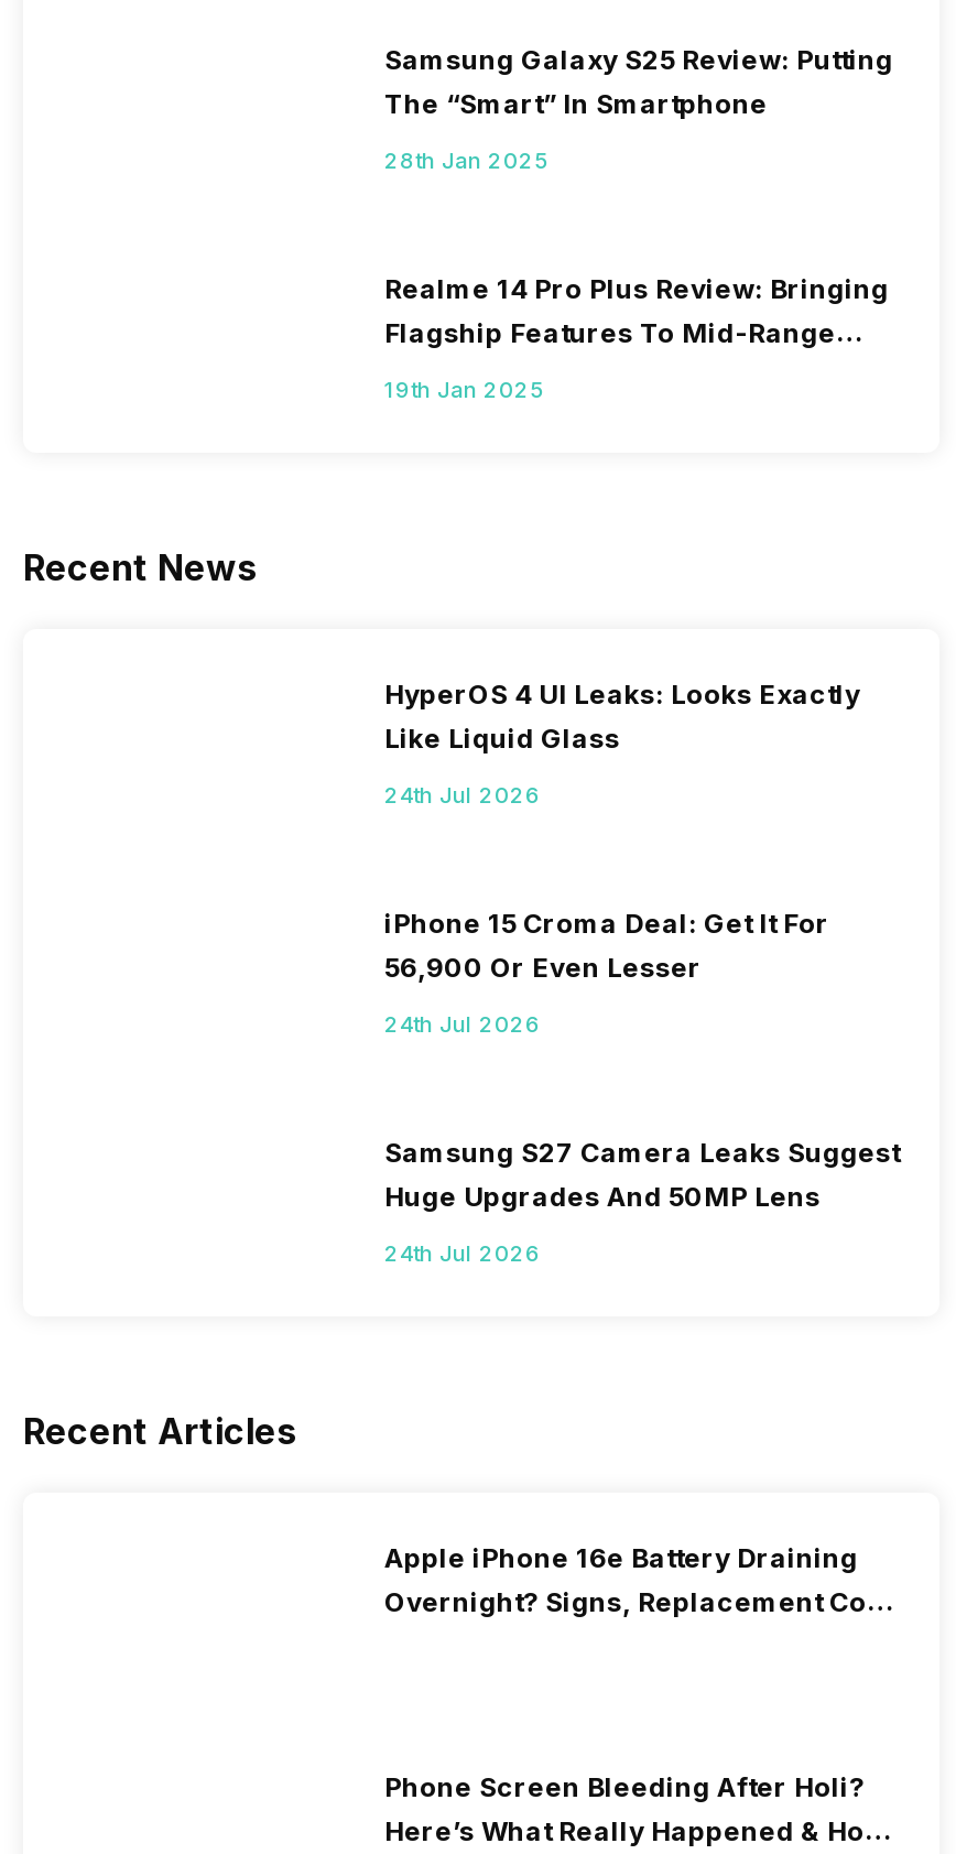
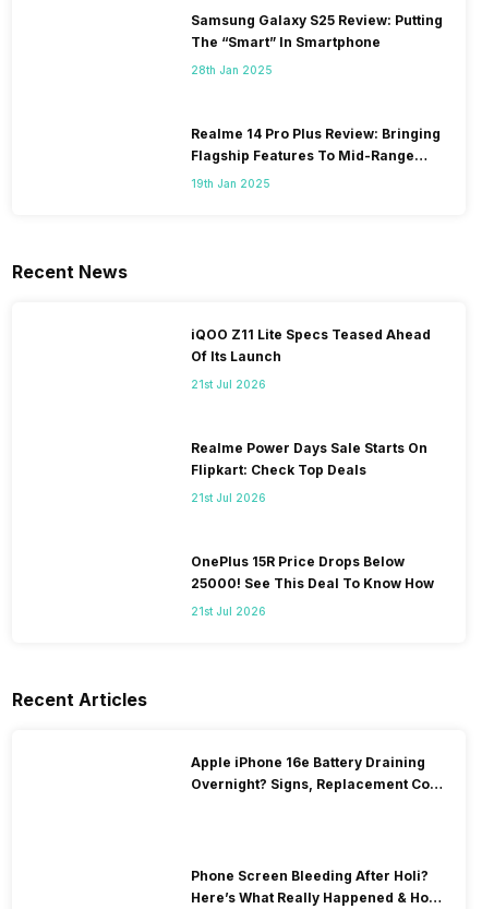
[384,677,860,754] HyperOS 4 UI Leaks: Looks Exactly | Like Liquid Glass -> [191,326,431,364] iQOO Z11 Lite Specs Teased Ahead | Of Its Launch
[384,780,541,807] 24th Jul 2026 -> [191,377,266,390] 21st Jul 2026
[384,906,829,983] iPhone 15 Croma Deal: Get It For | 56,900 Or Even Lesser -> [191,439,427,478] Realme Power Days Sale Starts On | Flipkart: Check Top Deals
[384,1009,541,1036] 24th Jul 2026 -> [191,491,266,504] 21st Jul 2026
[384,1135,900,1212] Samsung S27 Camera Leaks Suggest | Huge Upgrades And 50MP Lens -> [191,553,434,591] OnePlus 15R Price Drops Below | 25000! See This Deal To Know How
[384,1238,541,1265] 24th Jul 2026 -> [191,604,266,617] 21st Jul 2026

